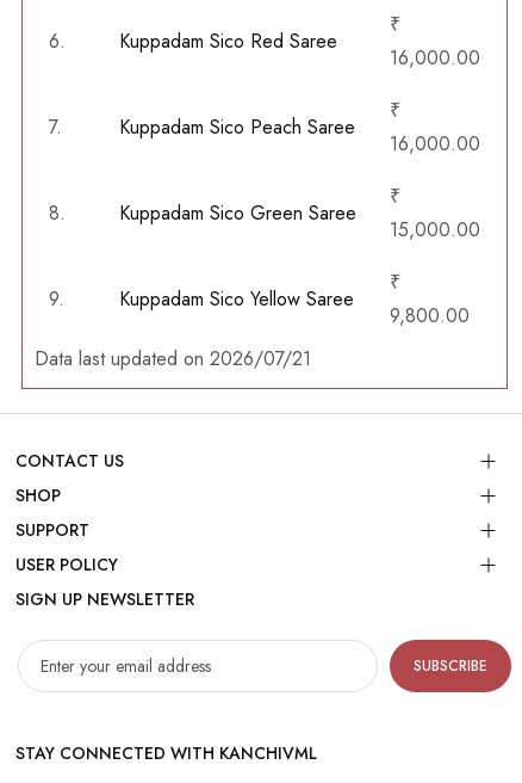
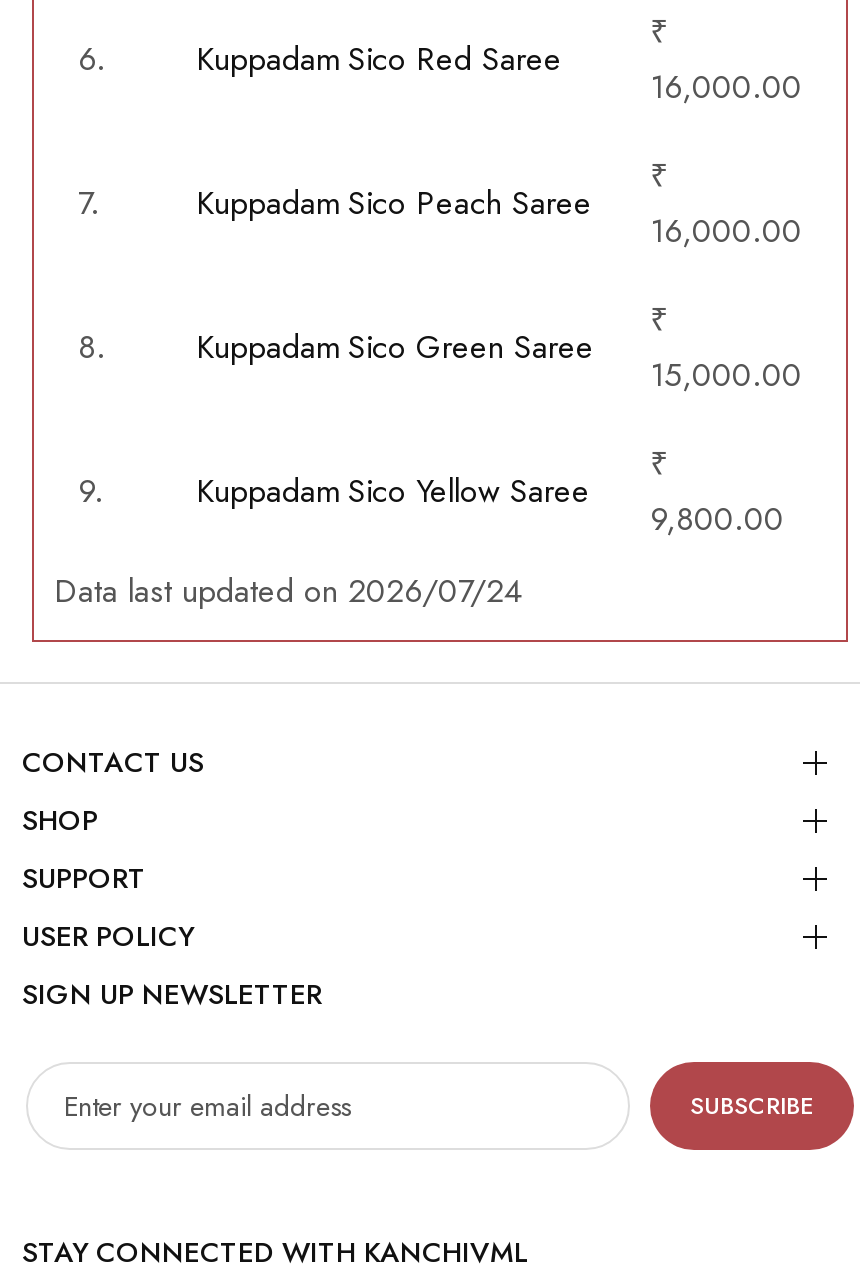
[35,345,311,373] Data last updated on 2026/07/21 -> [54,569,522,615] Data last updated on 2026/07/24

